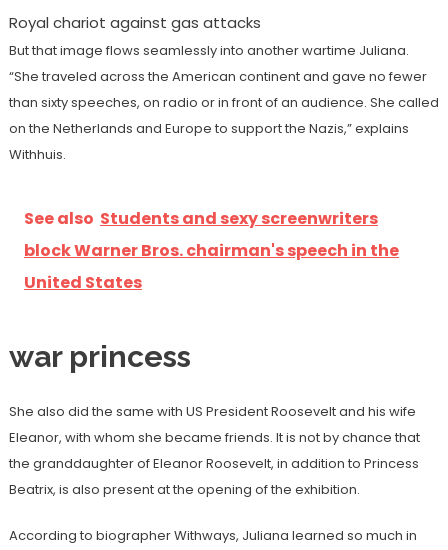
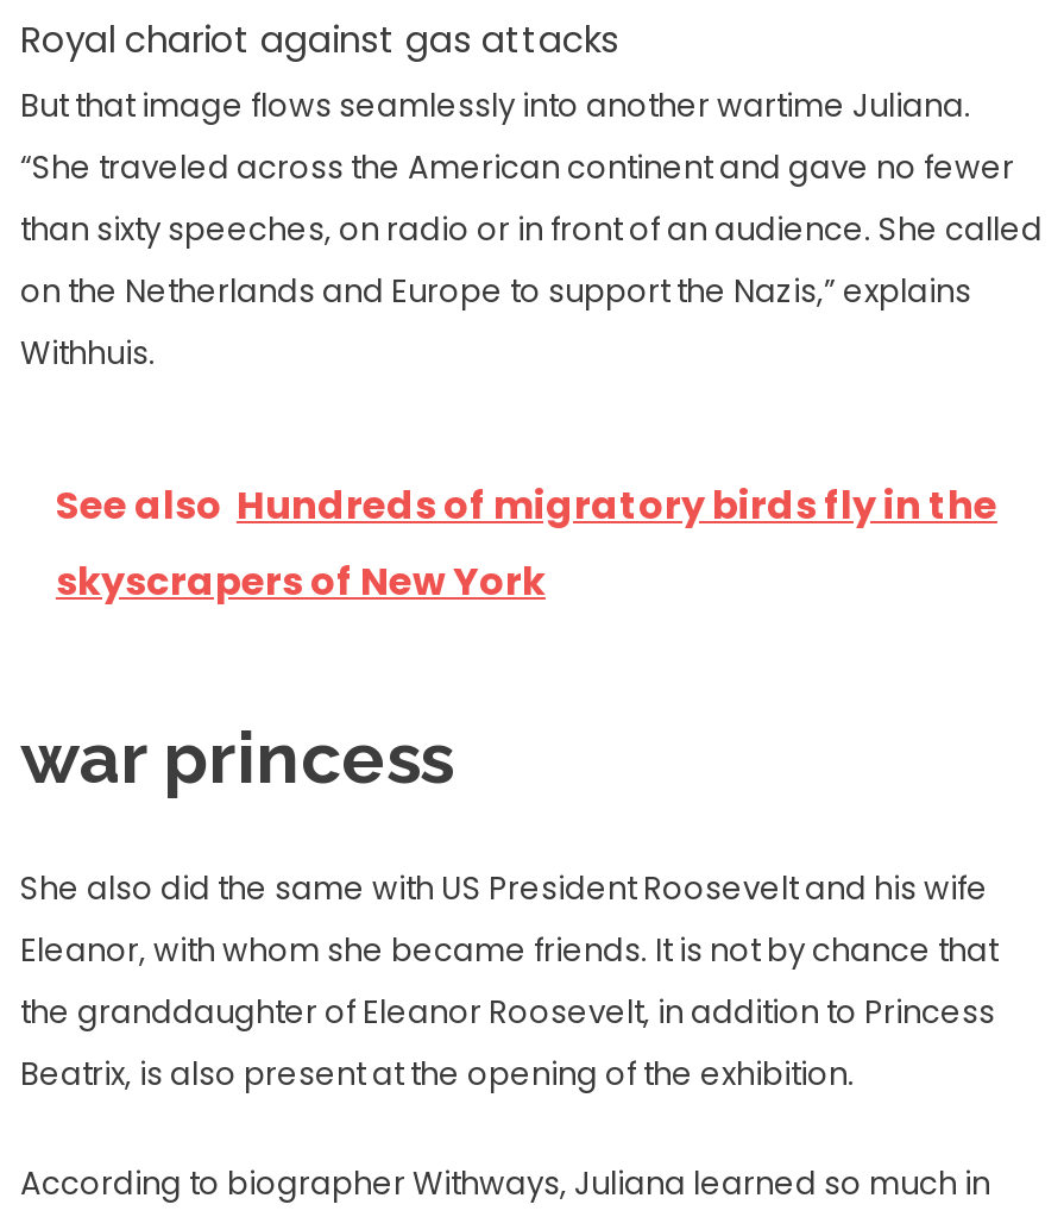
[24,207,399,294] See also Students and sexy screenwriters | block Warner Bros. chairman's speech in the | United States -> [56,478,997,609] See also Hundreds of migratory birds fly in the | skyscrapers of New York

